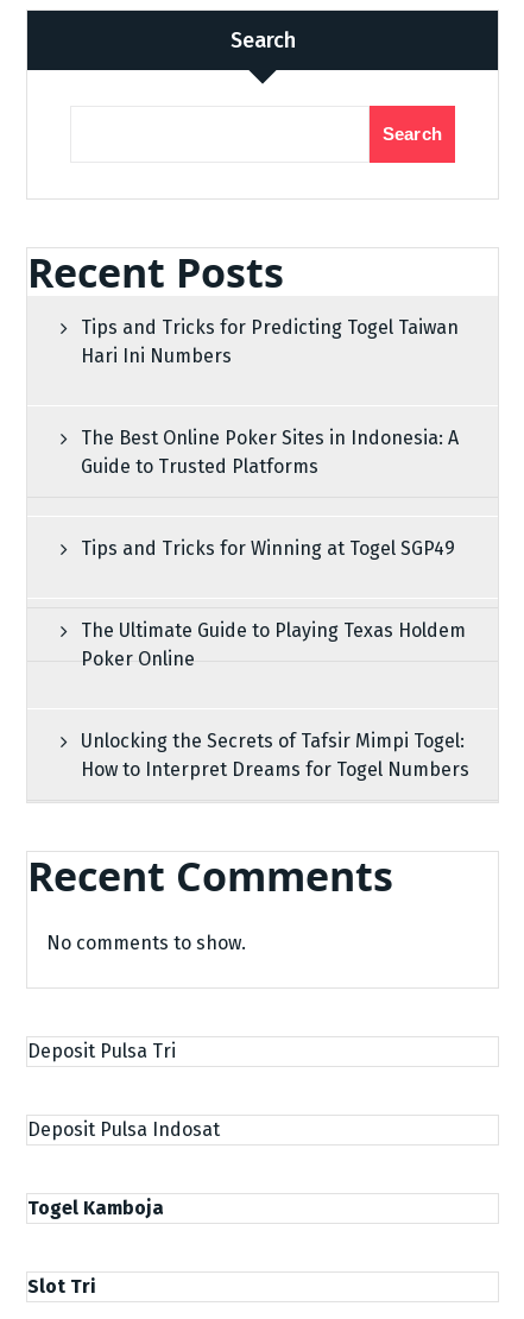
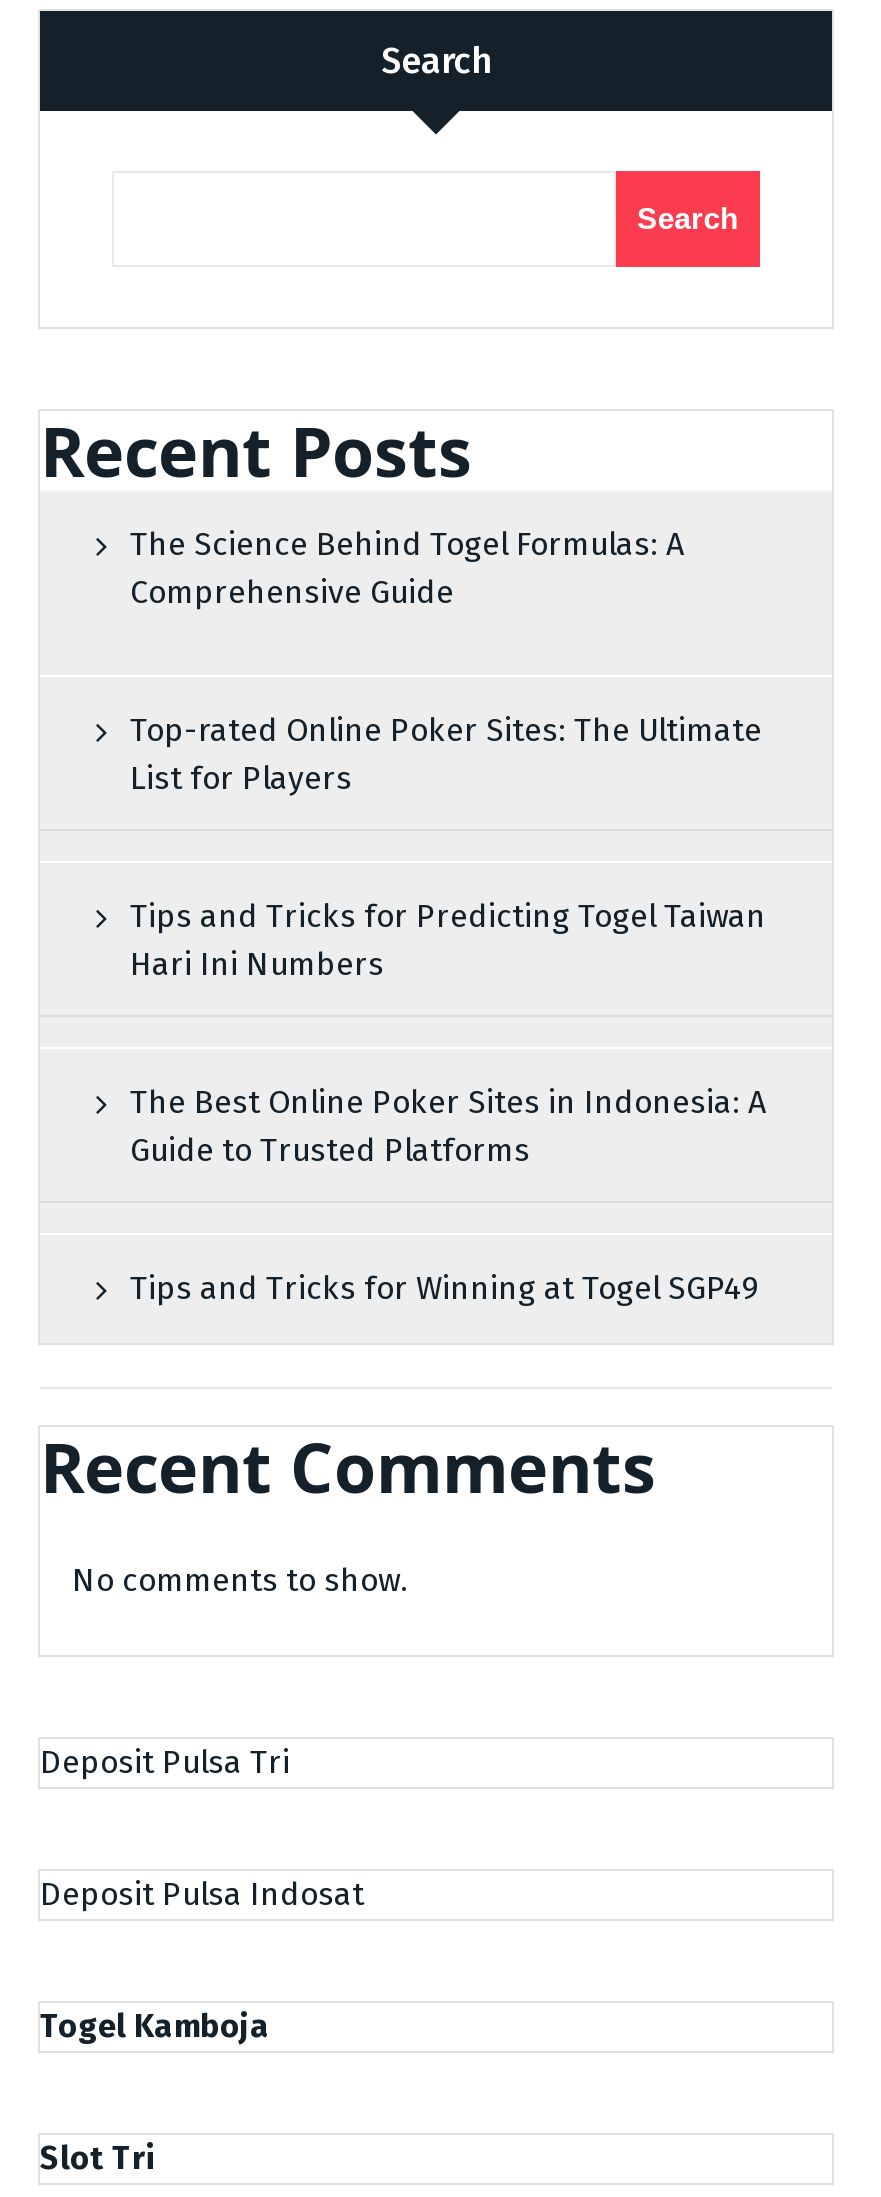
none -> [130,525,684,611] The Science Behind Togel Formulas: A | Comprehensive Guide
none -> [130,711,762,797] Top-rated Online Poker Sites: The Ultimate | List for Players
moved [81,316,459,560] -> [130,897,766,1307]: Tips and Tricks for Predicting Togel Taiwan | Hari Ini Numbers | The Best Online Poker Sites in Indonesia: A | Guide to Trusted Platforms | Tips and Tricks for Winning at Togel SGP49
[81,619,466,670] The Ultimate Guide to Playing Texas Holdem | Poker Online -> none
[81,730,469,781] Unlocking the Secrets of Tafsir Mimpi Togel: | How to Interpret Dreams for Togel Numbers -> none

